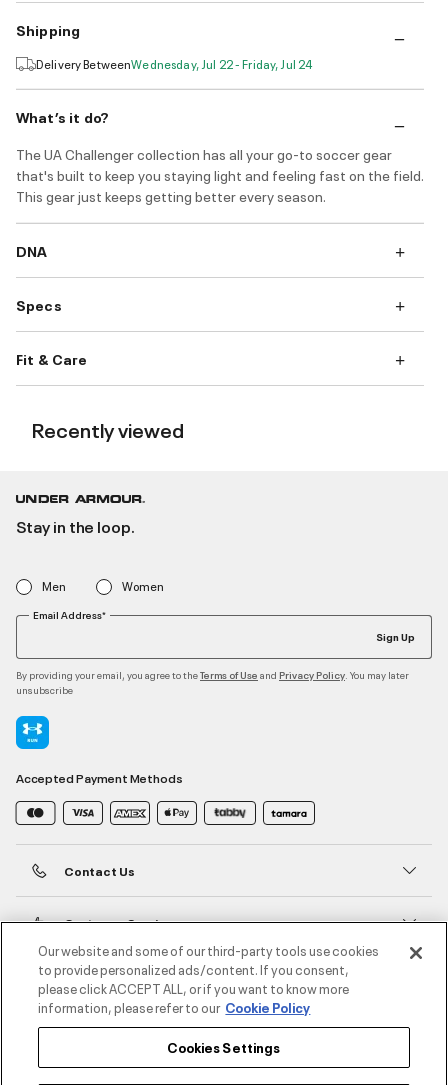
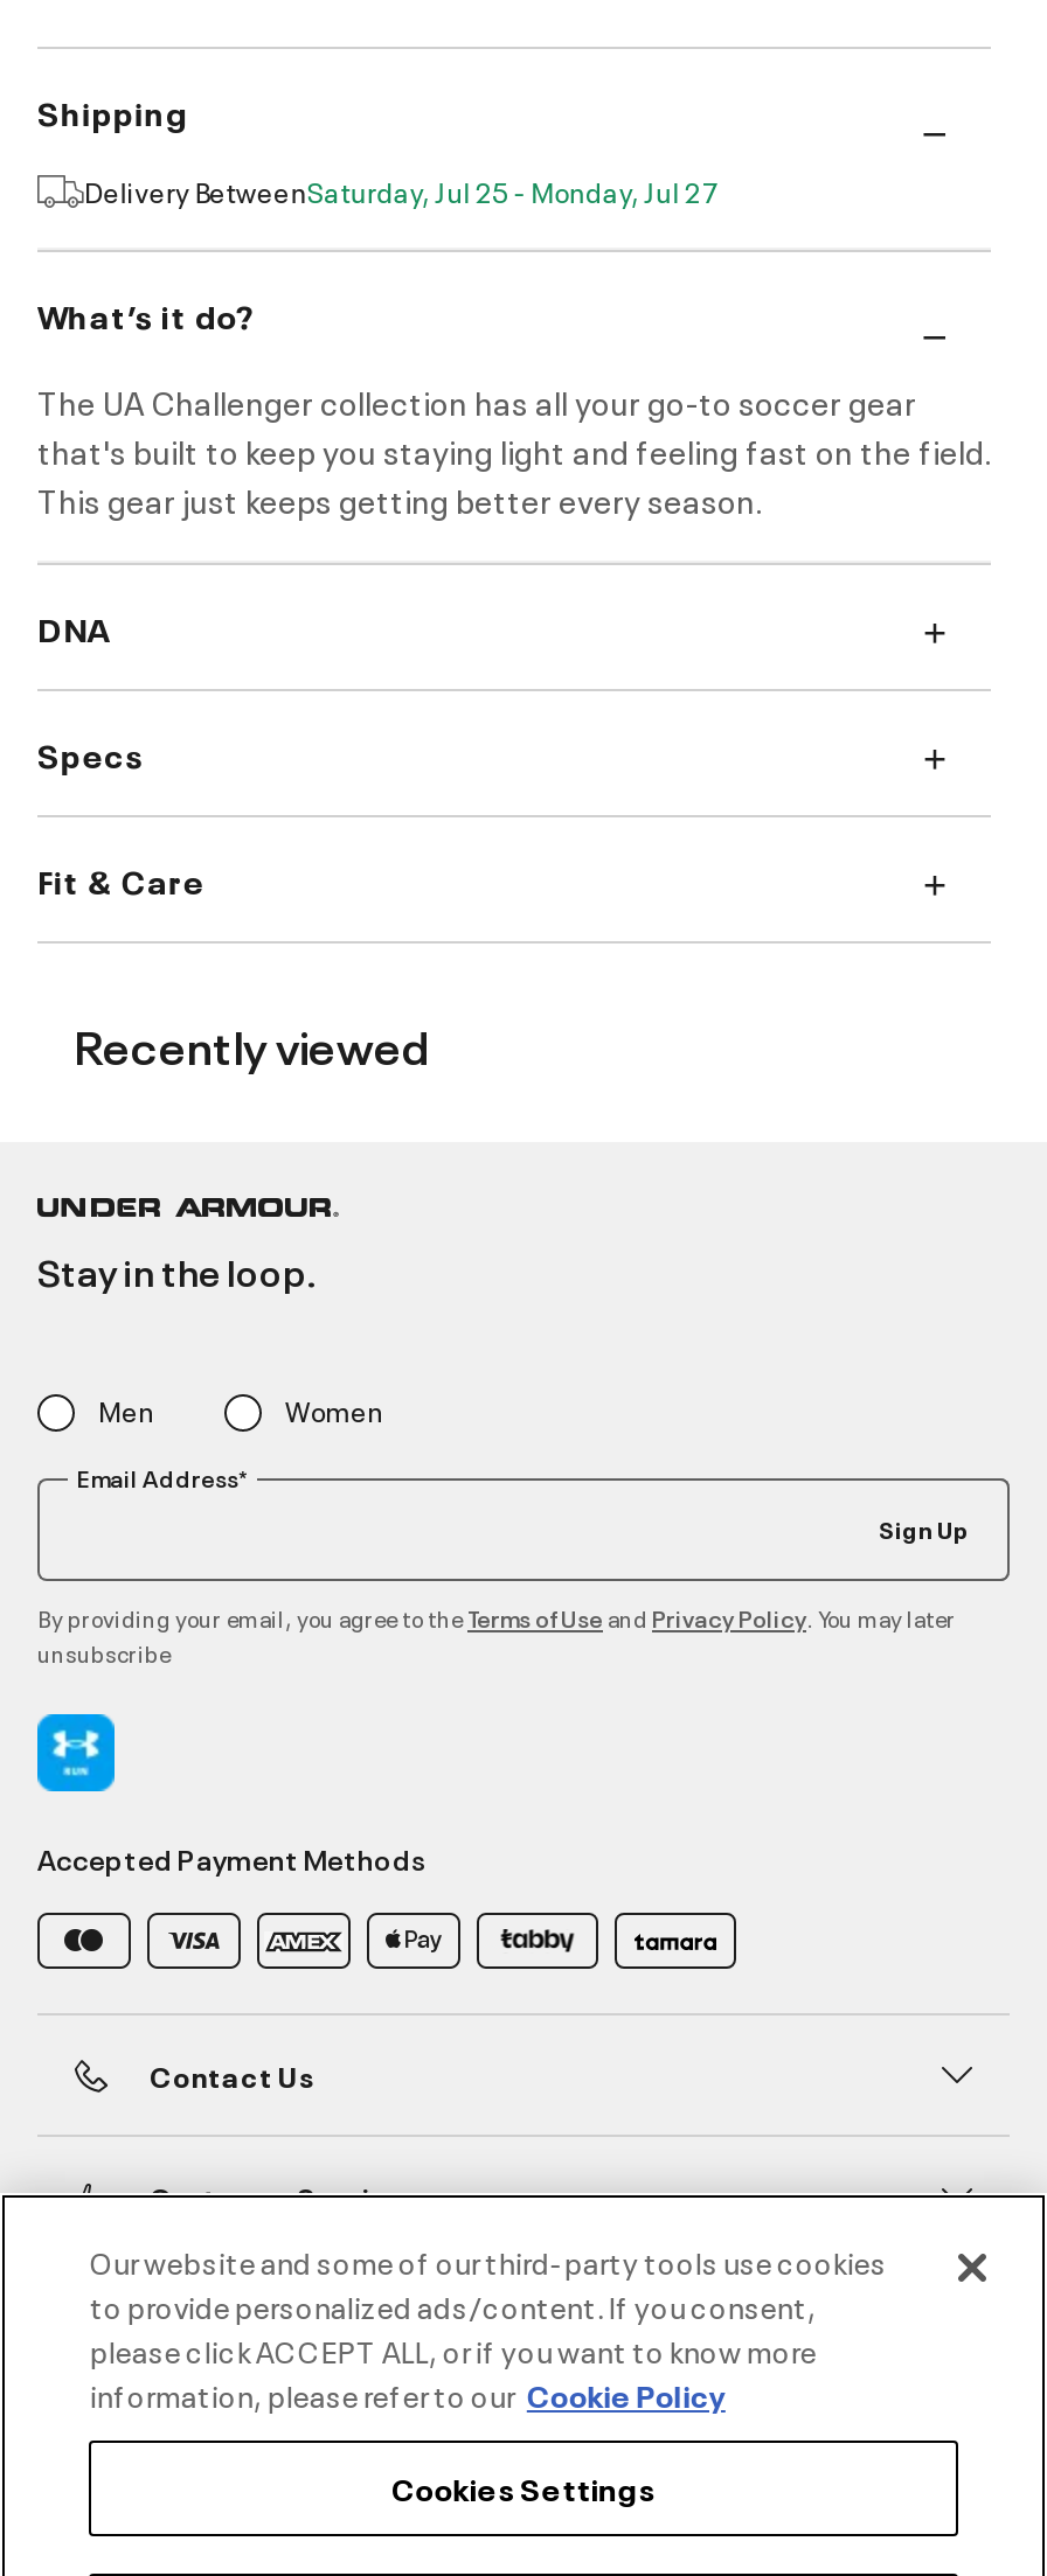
[36,55,312,72] Delivery BetweenWednesday, Jul 22 - Friday, Jul 24 -> [84,170,718,209] Delivery BetweenSaturday, Jul 25 - Monday, Jul 27

